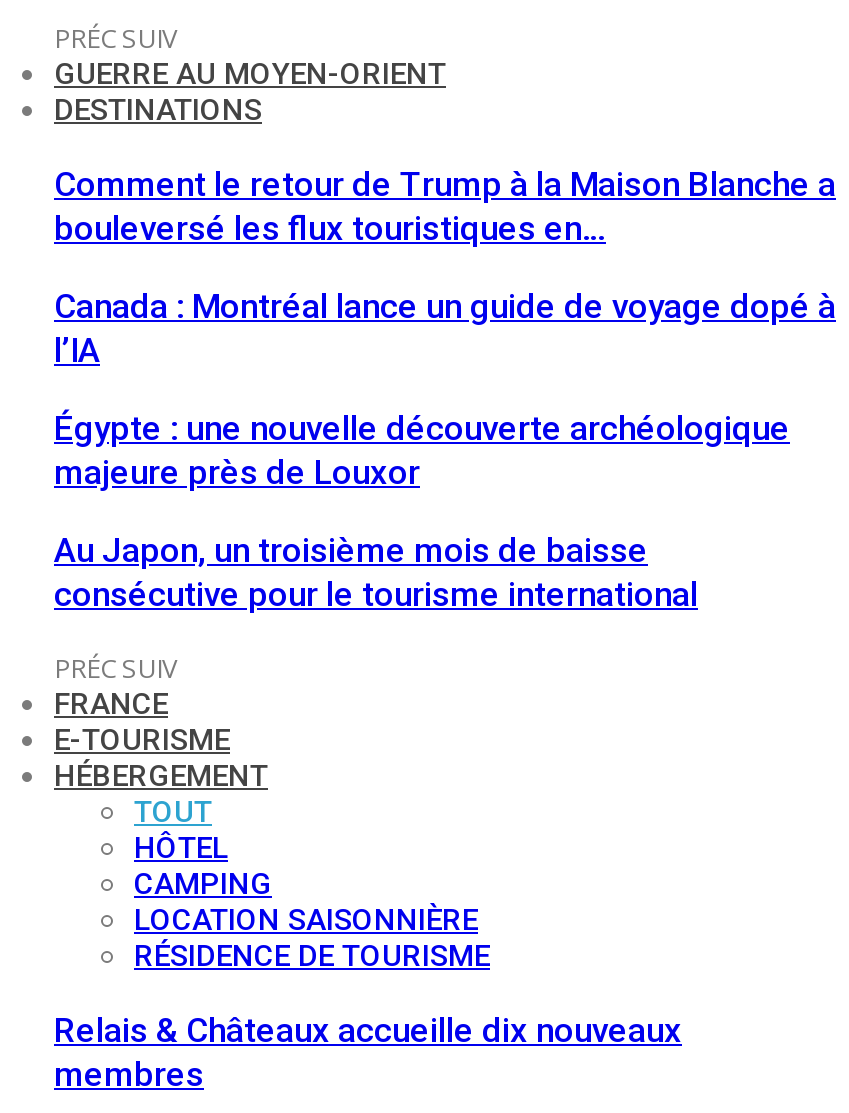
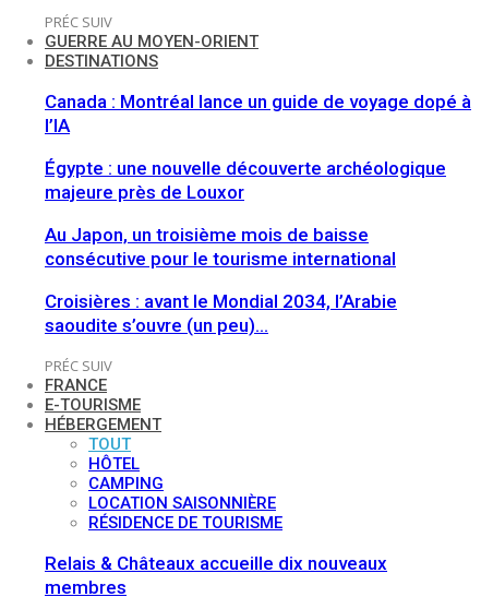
[54,164,836,248] Comment le retour de Trump à la Maison Blanche a | bouleversé les flux touristiques en… -> none
moved [54,286,836,614] -> [45,91,471,270]: Canada : Montréal lance un guide de voyage dopé à | l’IA | Égypte : une nouvelle découverte archéologique | majeure près de Louxor | Au Japon, un troisième mois de baisse | consécutive pour le tourisme international
none -> [45,290,397,336] Croisières : avant le Mondial 2034, l’Arabie | saoudite s’ouvre (un peu)…

